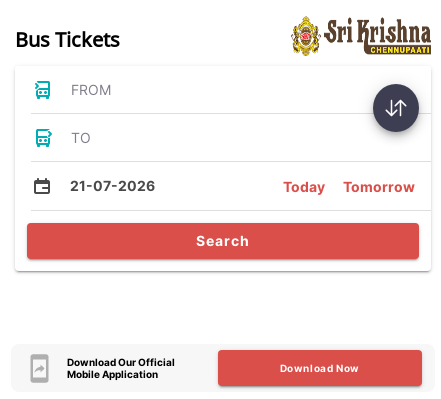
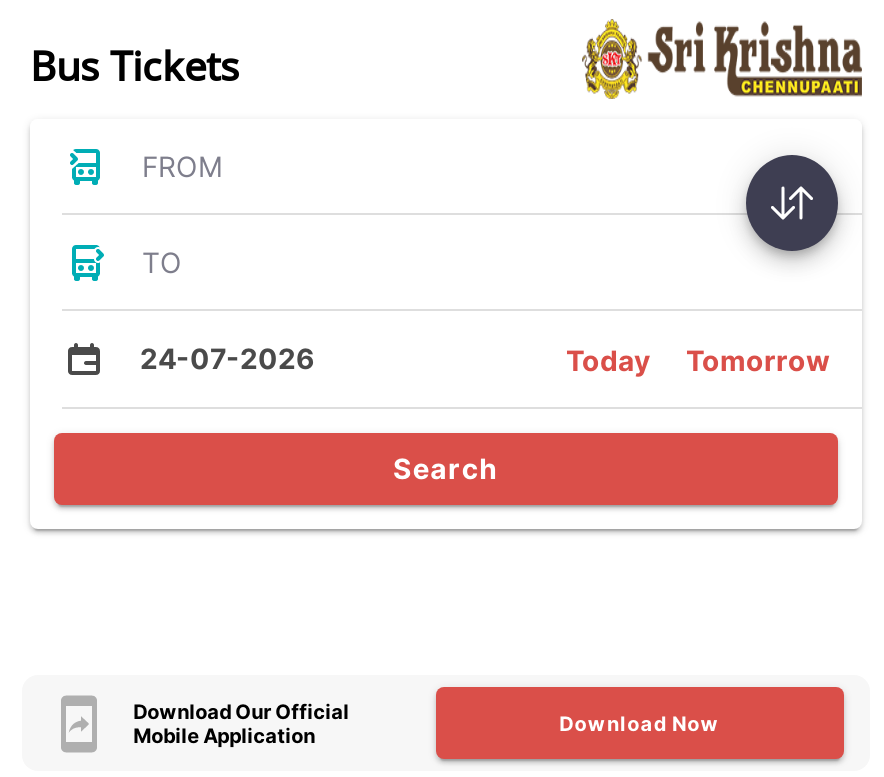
[70,177,155,194] 21-07-2026 -> [140,341,314,375] 24-07-2026

